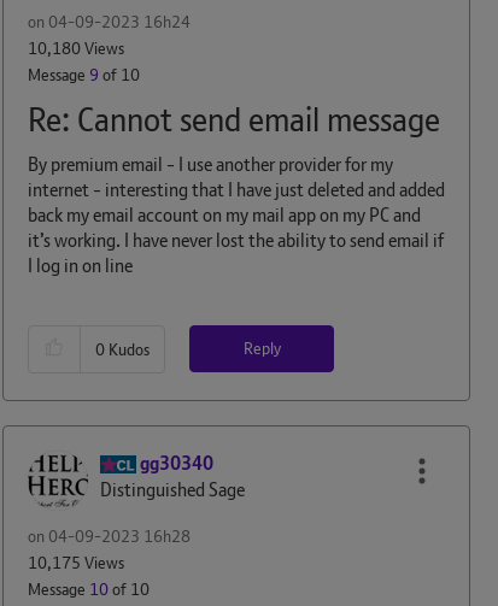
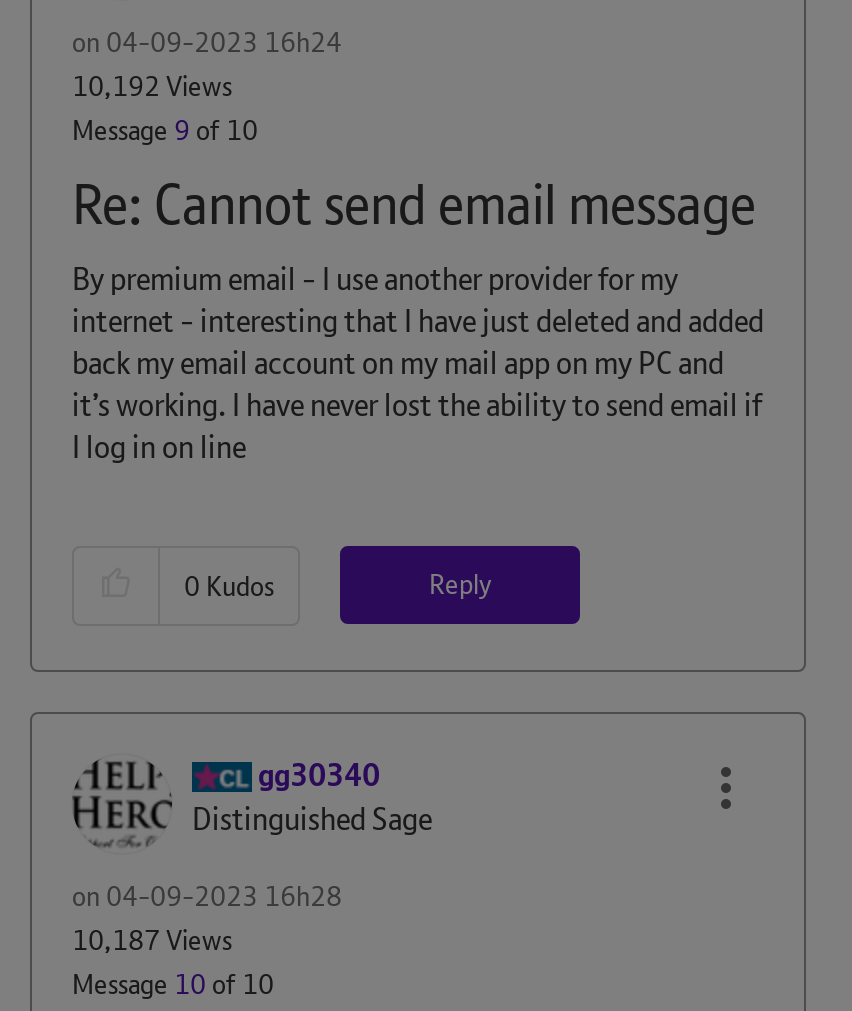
[28,37,124,59] 10,180 Views -> [72,68,232,104] 10,192 Views
[28,551,124,573] 10,175 Views -> [72,921,232,957] 10,187 Views

